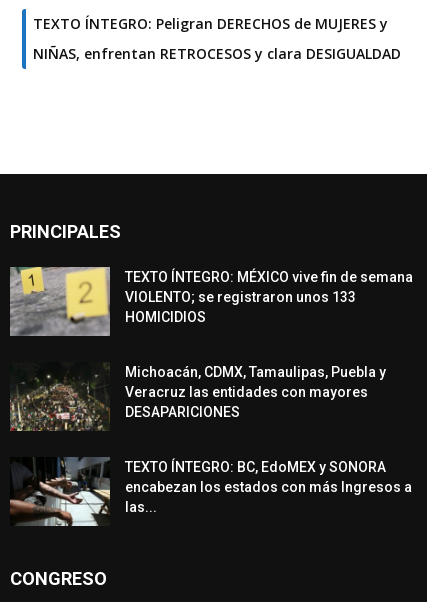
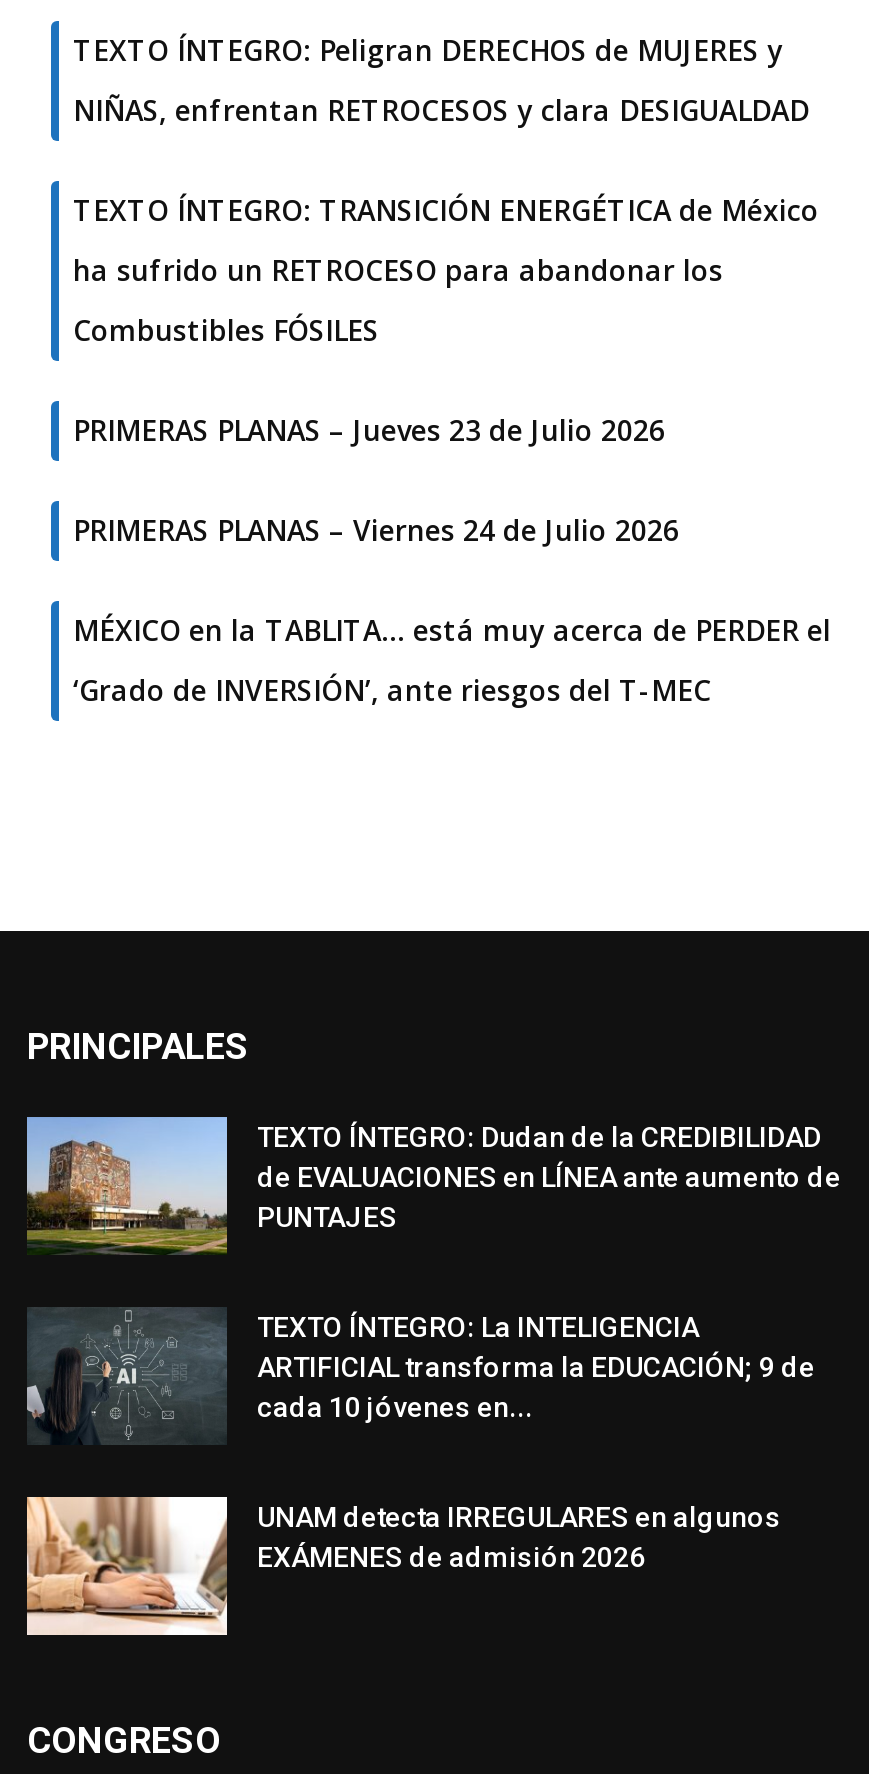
none -> [73,191,831,709] TEXTO ÍNTEGRO: TRANSICIÓN ENERGÉTICA de México | ha sufrido un RETROCESO para abandonar los | Combustibles FÓSILES | PRIMERAS PLANAS – Jueves 23 de Julio 2026 | PRIMERAS PLANAS – Viernes 24 de Julio 2026 | MÉXICO en la TABLITA… está muy acerca de PERDER el | ‘Grado de INVERSIÓN’, ante riesgos del T-MEC
[9,266,413,337] [image] | TEXTO ÍNTEGRO: MÉXICO vive fin de semana | VIOLENTO; se registraron unos 133 | HOMICIDIOS -> [25,1115,841,1255] [image] | TEXTO ÍNTEGRO: Dudan de la CREDIBILIDAD | de EVALUACIONES en LÍNEA ante aumento de | PUNTAJES
[10,363,386,432] [image] | Michoacán, CDMX, Tamaulipas, Puebla y | Veracruz las entidades con mayores | DESAPARICIONES -> [27,1307,815,1445] [image] | TEXTO ÍNTEGRO: La INTELIGENCIA | ARTIFICIAL transforma la EDUCACIÓN; 9 de | cada 10 jóvenes en...
[10,457,412,527] [image] | TEXTO ÍNTEGRO: BC, EdoMEX y SONORA | encabezan los estados con más Ingresos a | las... -> [25,1495,781,1637] [image] | UNAM detecta IRREGULARES en algunos | EXÁMENES de admisión 2026

